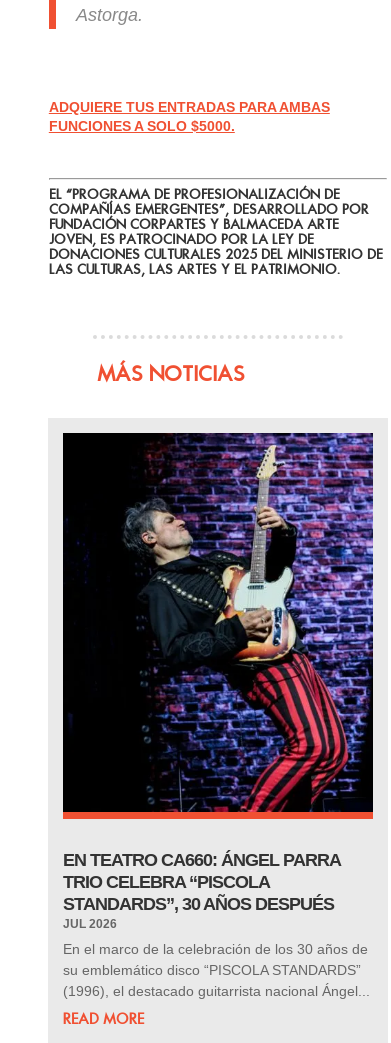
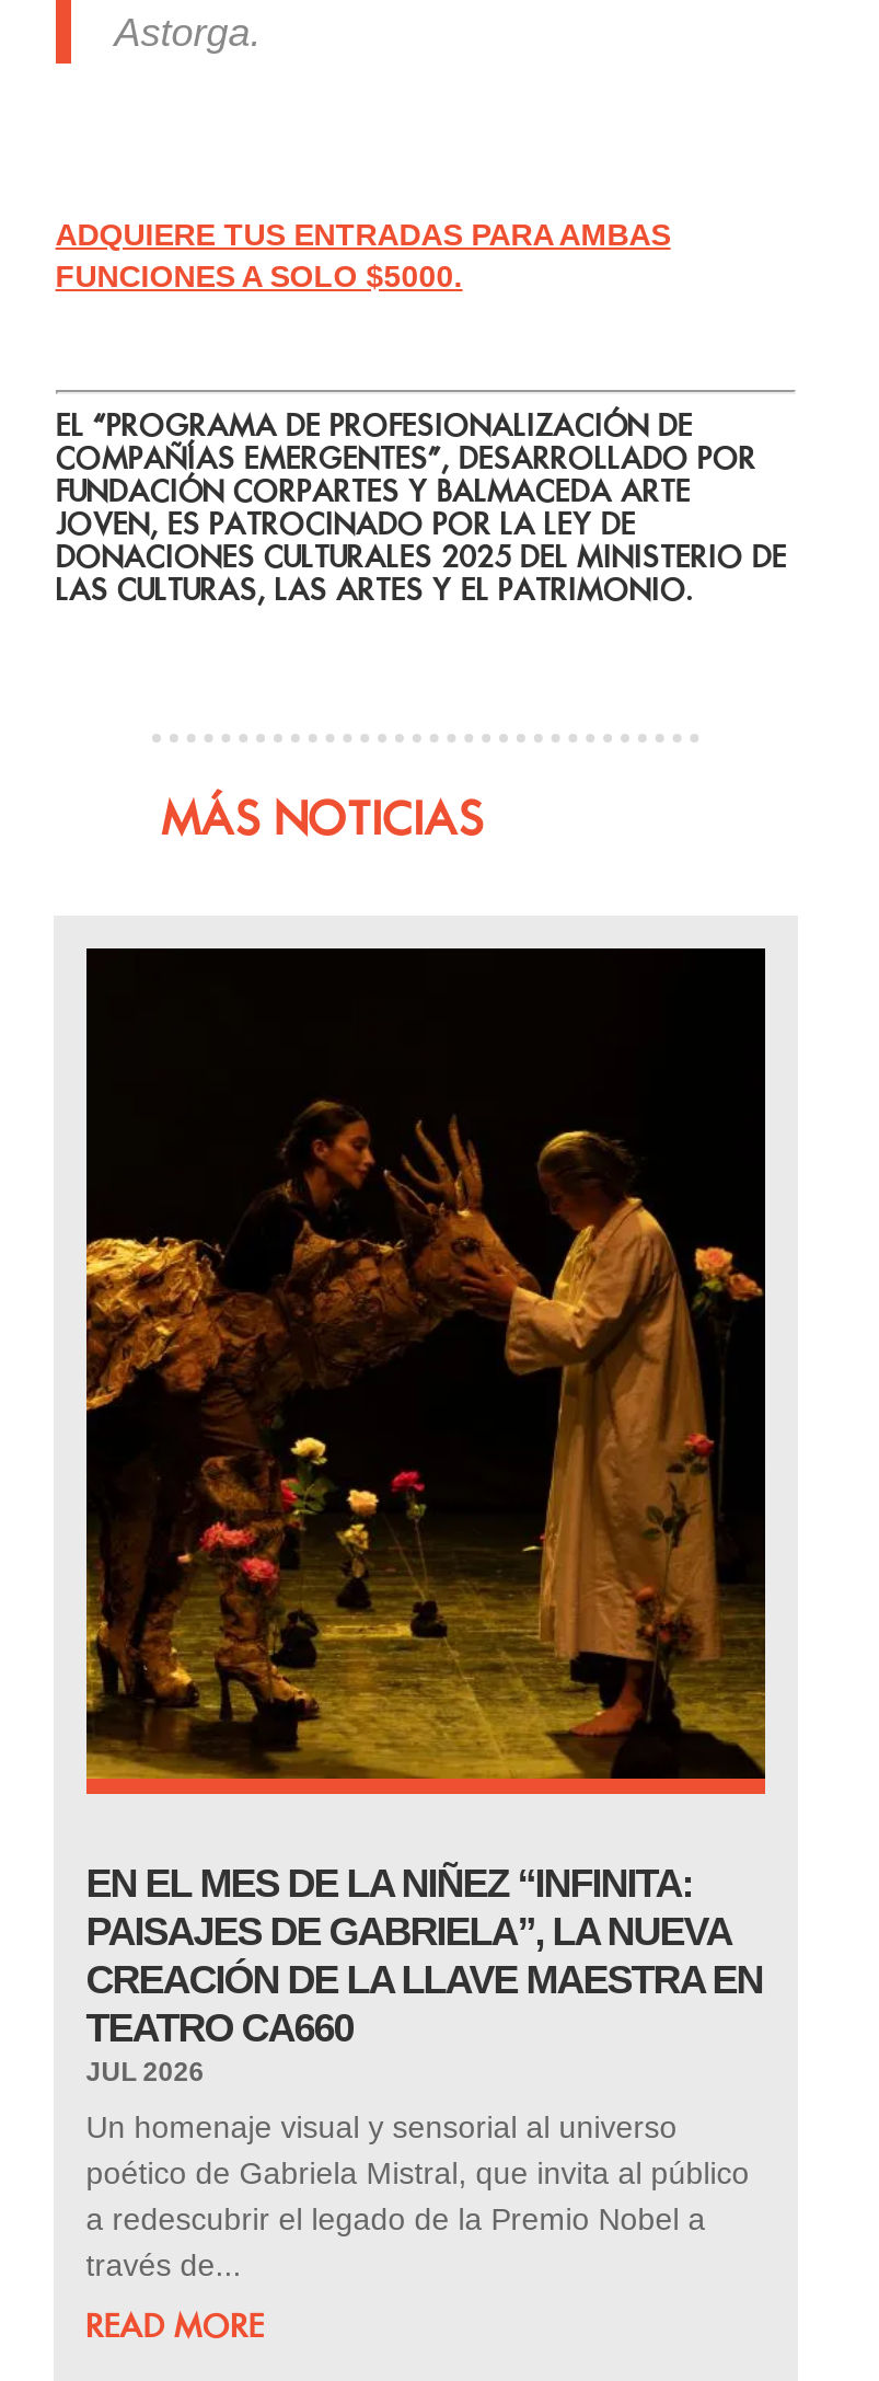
[62,432,374,914] [image] | EN TEATRO CA660: ÁNGEL PARRA | TRIO CELEBRA “PISCOLA | STANDARDS”, 30 AÑOS DESPUÉS -> [84,946,767,2051] [image] | EN EL MES DE LA NIÑEZ “INFINITA: | PAISAJES DE GABRIELA”, LA NUEVA | CREACIÓN DE LA LLAVE MAESTRA EN | TEATRO CA660
[63,941,370,999] En el marco de la celebración de los 30 años de | su emblemático disco “PISCOLA STANDARDS” | (1996), el destacado guitarrista nacional Ángel... -> [86,2110,749,2284] Un homenaje visual y sensorial al universo | poético de Gabriela Mistral, que invita al público | a redescubrir el legado de la Premio Nobel a | través de...

